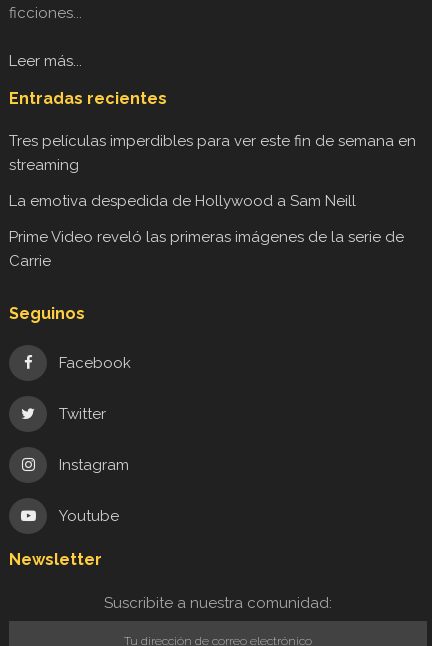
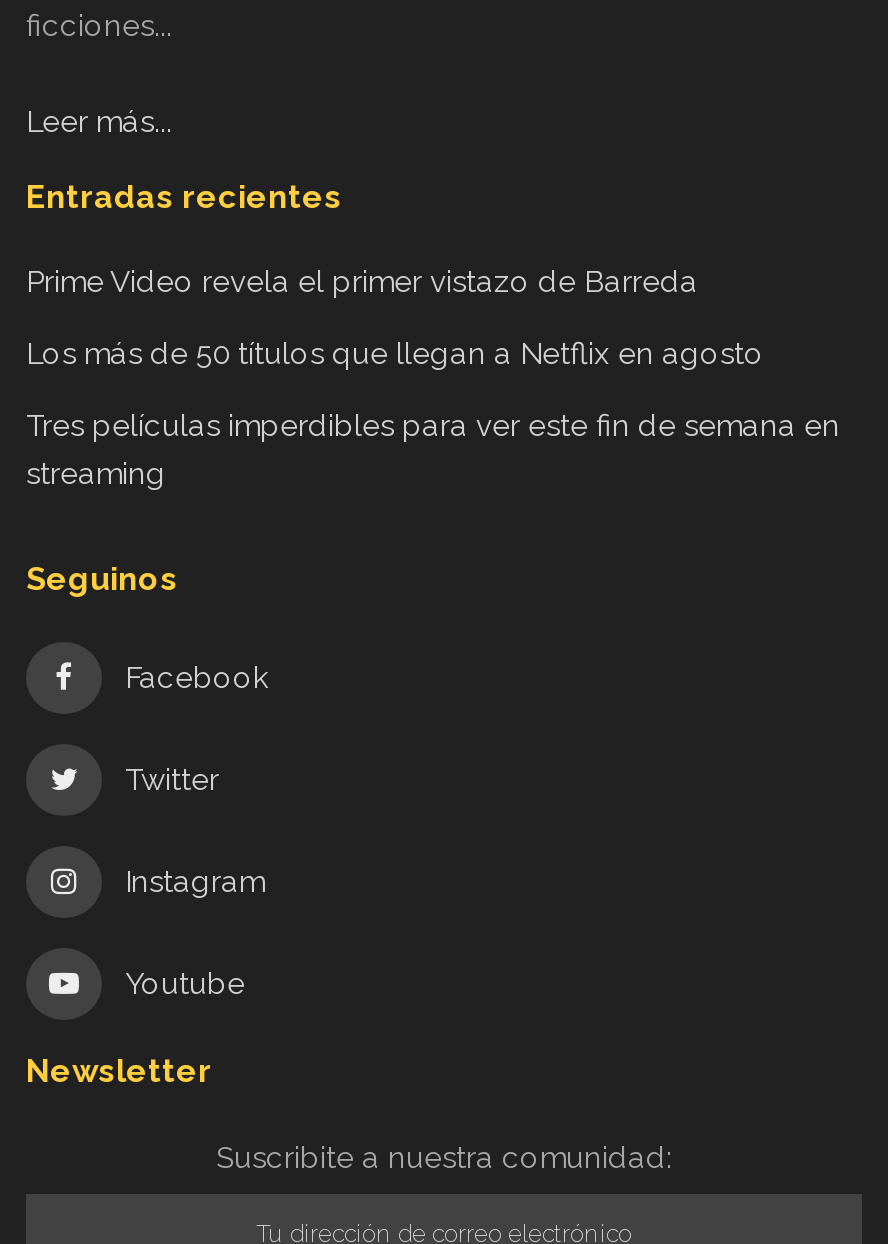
none -> [26,263,764,371] Prime Video revela el primer vistazo de Barreda | Los más de 50 títulos que llegan a Netflix en agosto
moved [9,132,416,174] -> [26,407,840,491]: Tres películas imperdibles para ver este fin de semana en | streaming
[9,192,404,270] La emotiva despedida de Hollywood a Sam Neill | Prime Video reveló las primeras imágenes de la serie de | Carrie -> none

